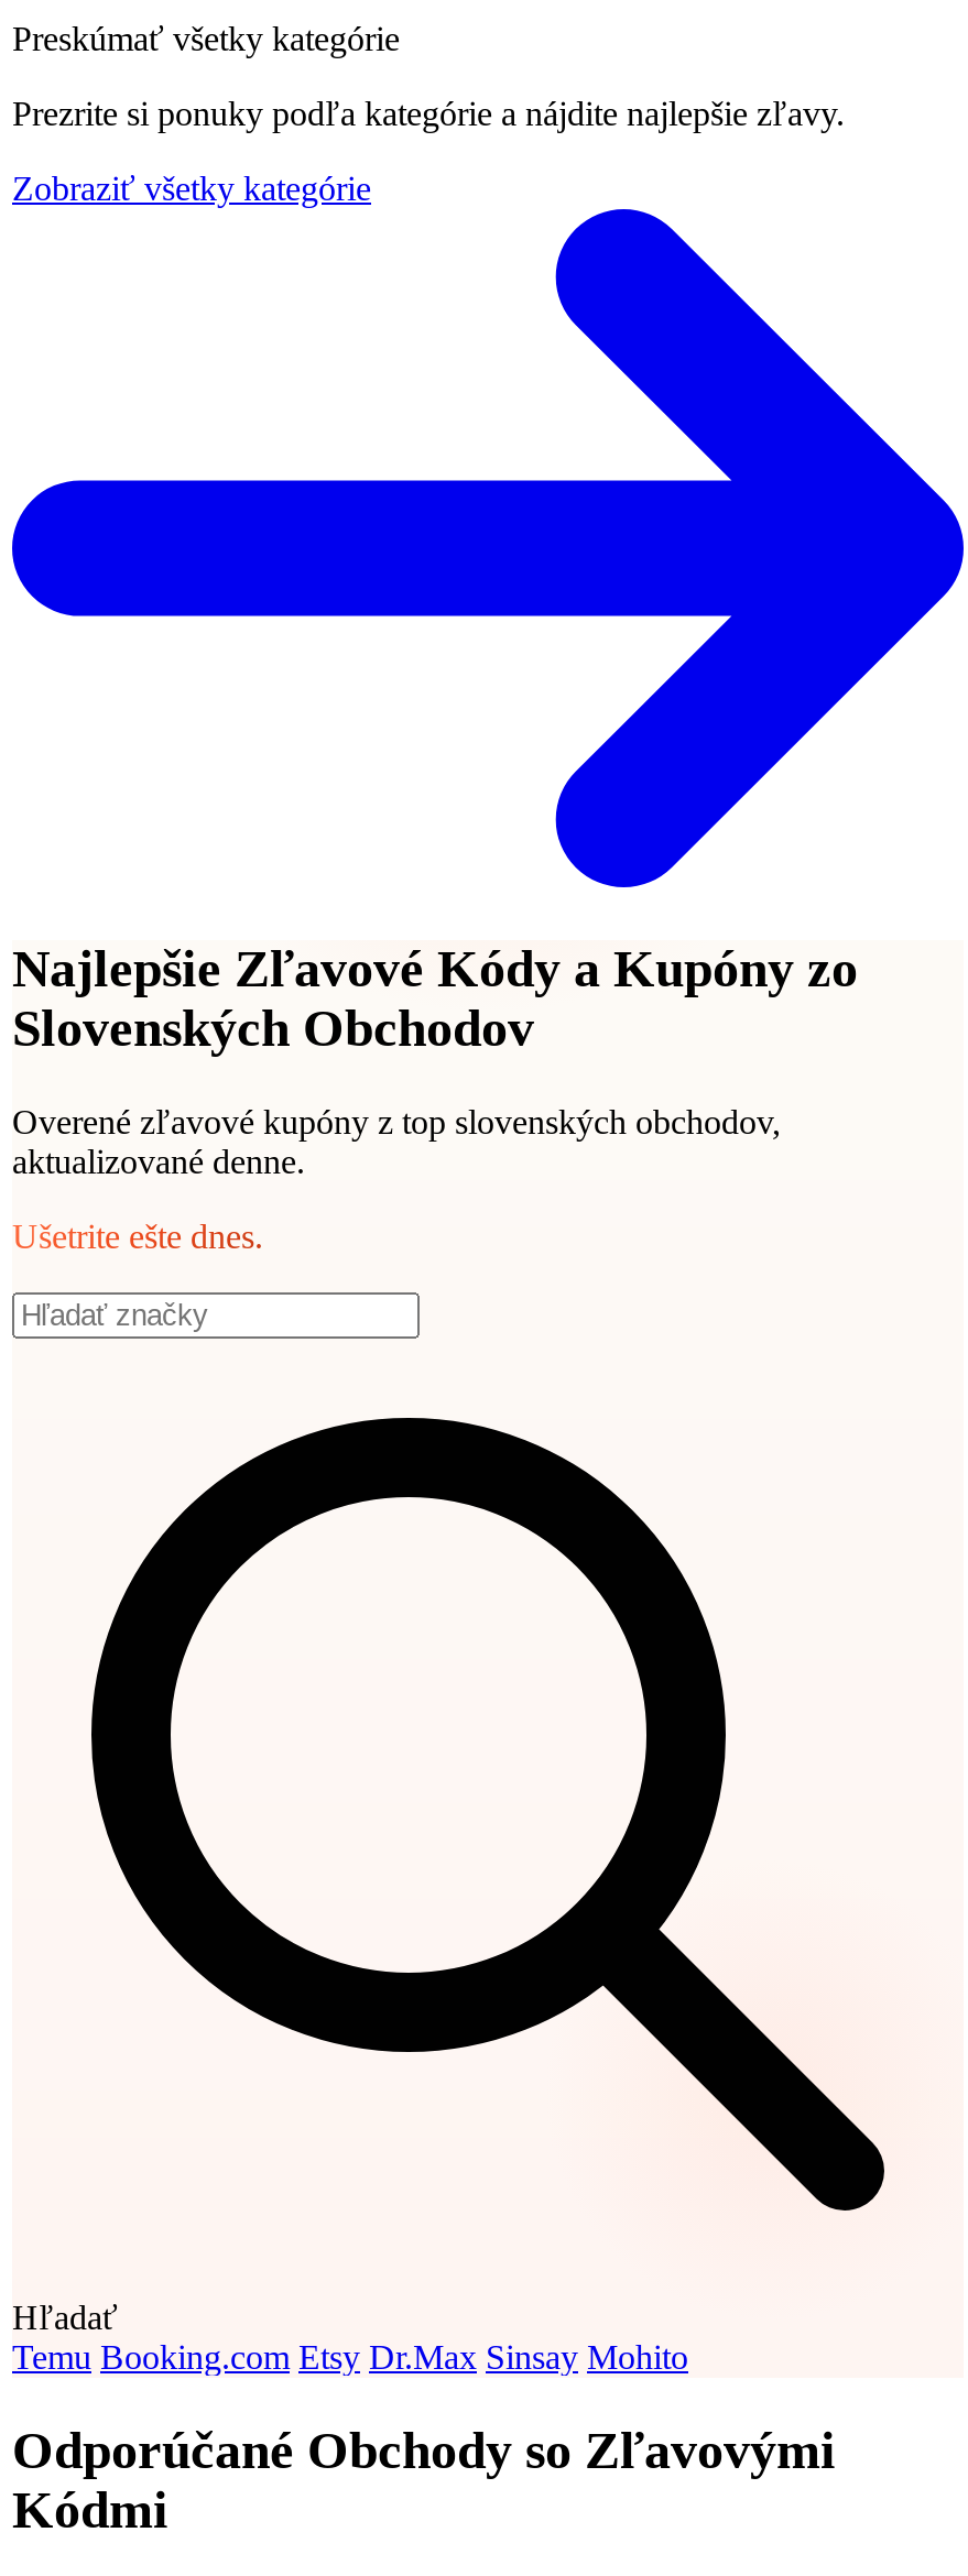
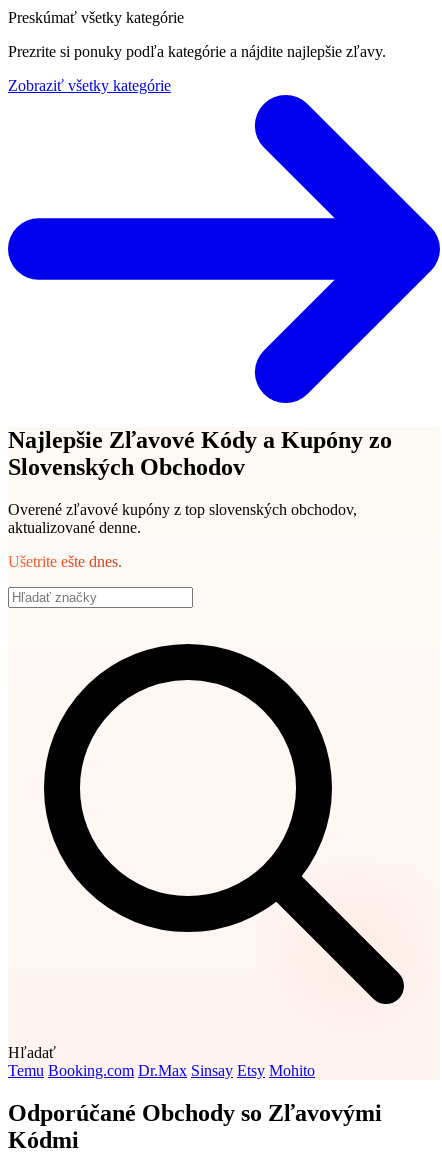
[12,2338,688,2375] Temu Booking.com Etsy Dr.Max Sinsay Mohito -> [8,1062,315,1079] Temu Booking.com Dr.Max Sinsay Etsy Mohito

